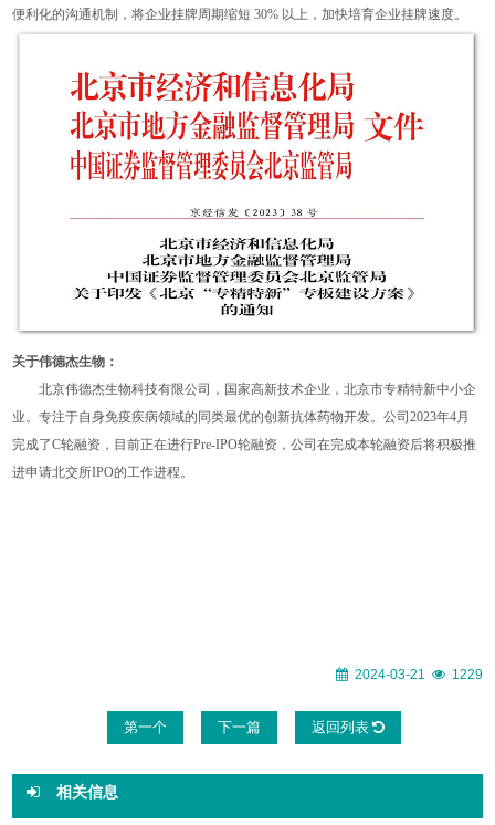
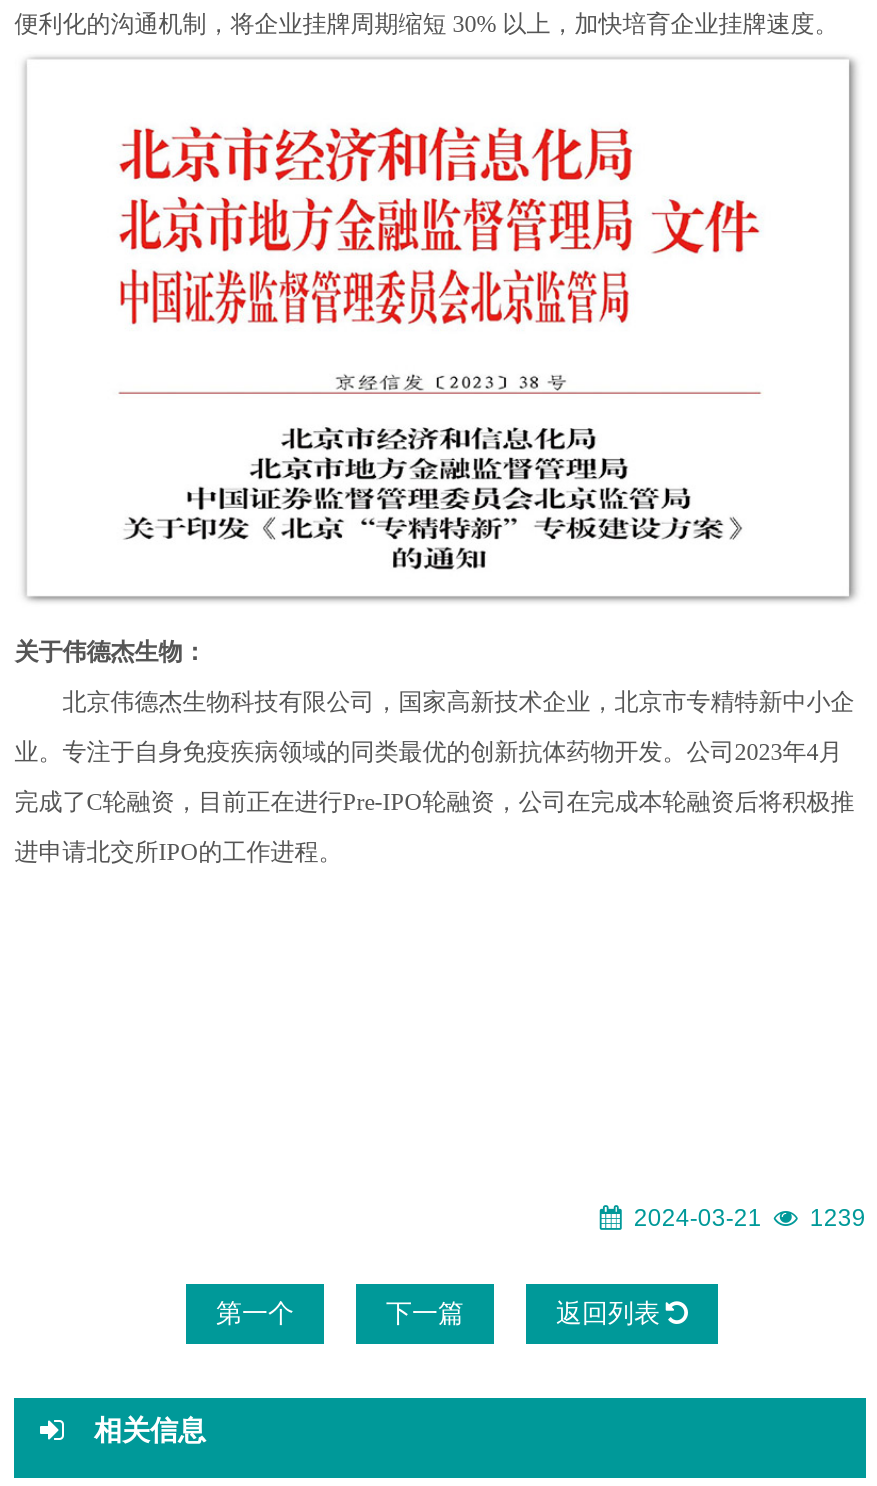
[348,667,483,683] 2024-03-21 1229 -> [622,1204,866,1232] 2024-03-21 1239

